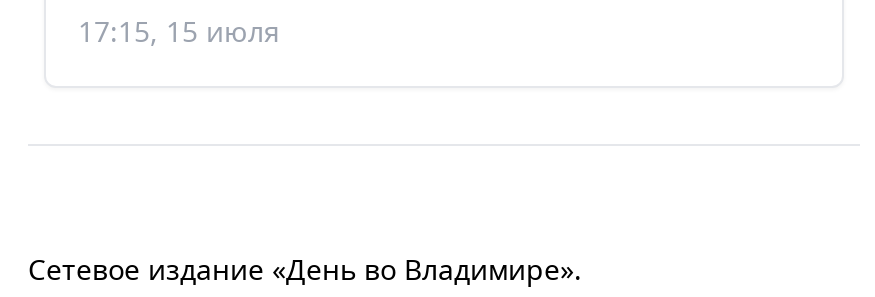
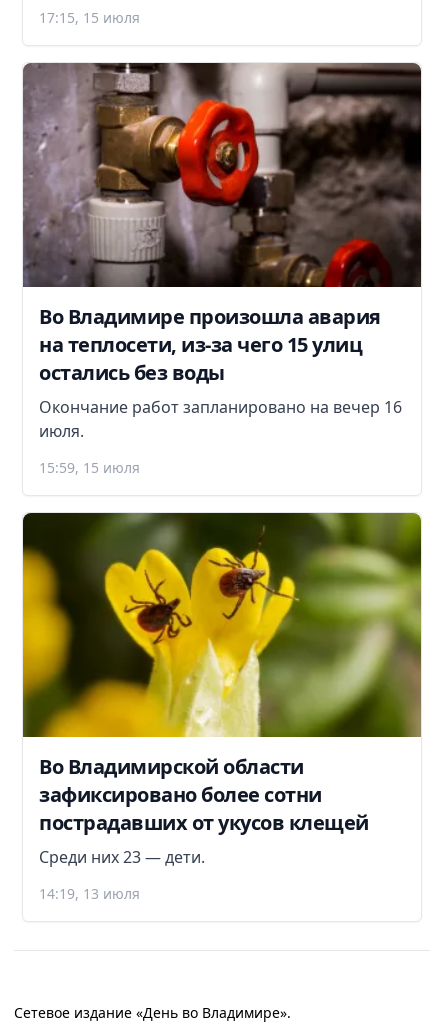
none -> [22,62,422,477] [image] | Во Владимире произошла авария | на теплосети, из-за чего 15 улиц | остались без воды | Окончание работ запланировано на вечер 16 | июля. | 15:59, 15 июля
none -> [22,512,422,903] [image] | Во Владимирской области | зафиксировано более сотни | пострадавших от укусов клещей | Среди них 23 — дети. | 14:19, 13 июля

